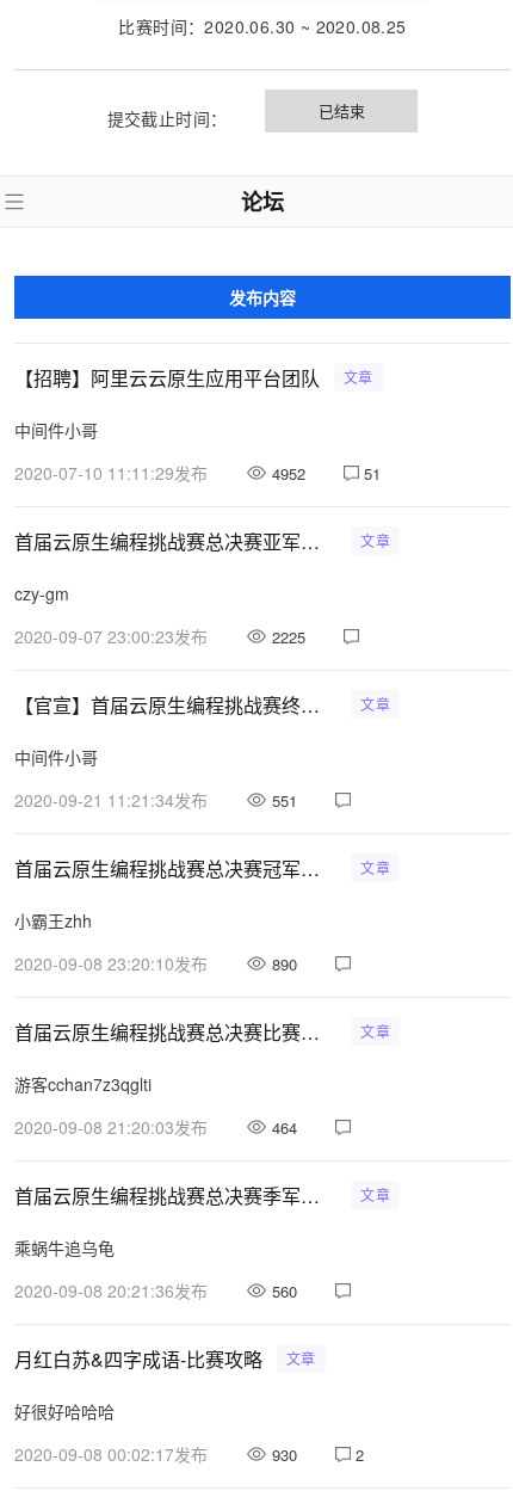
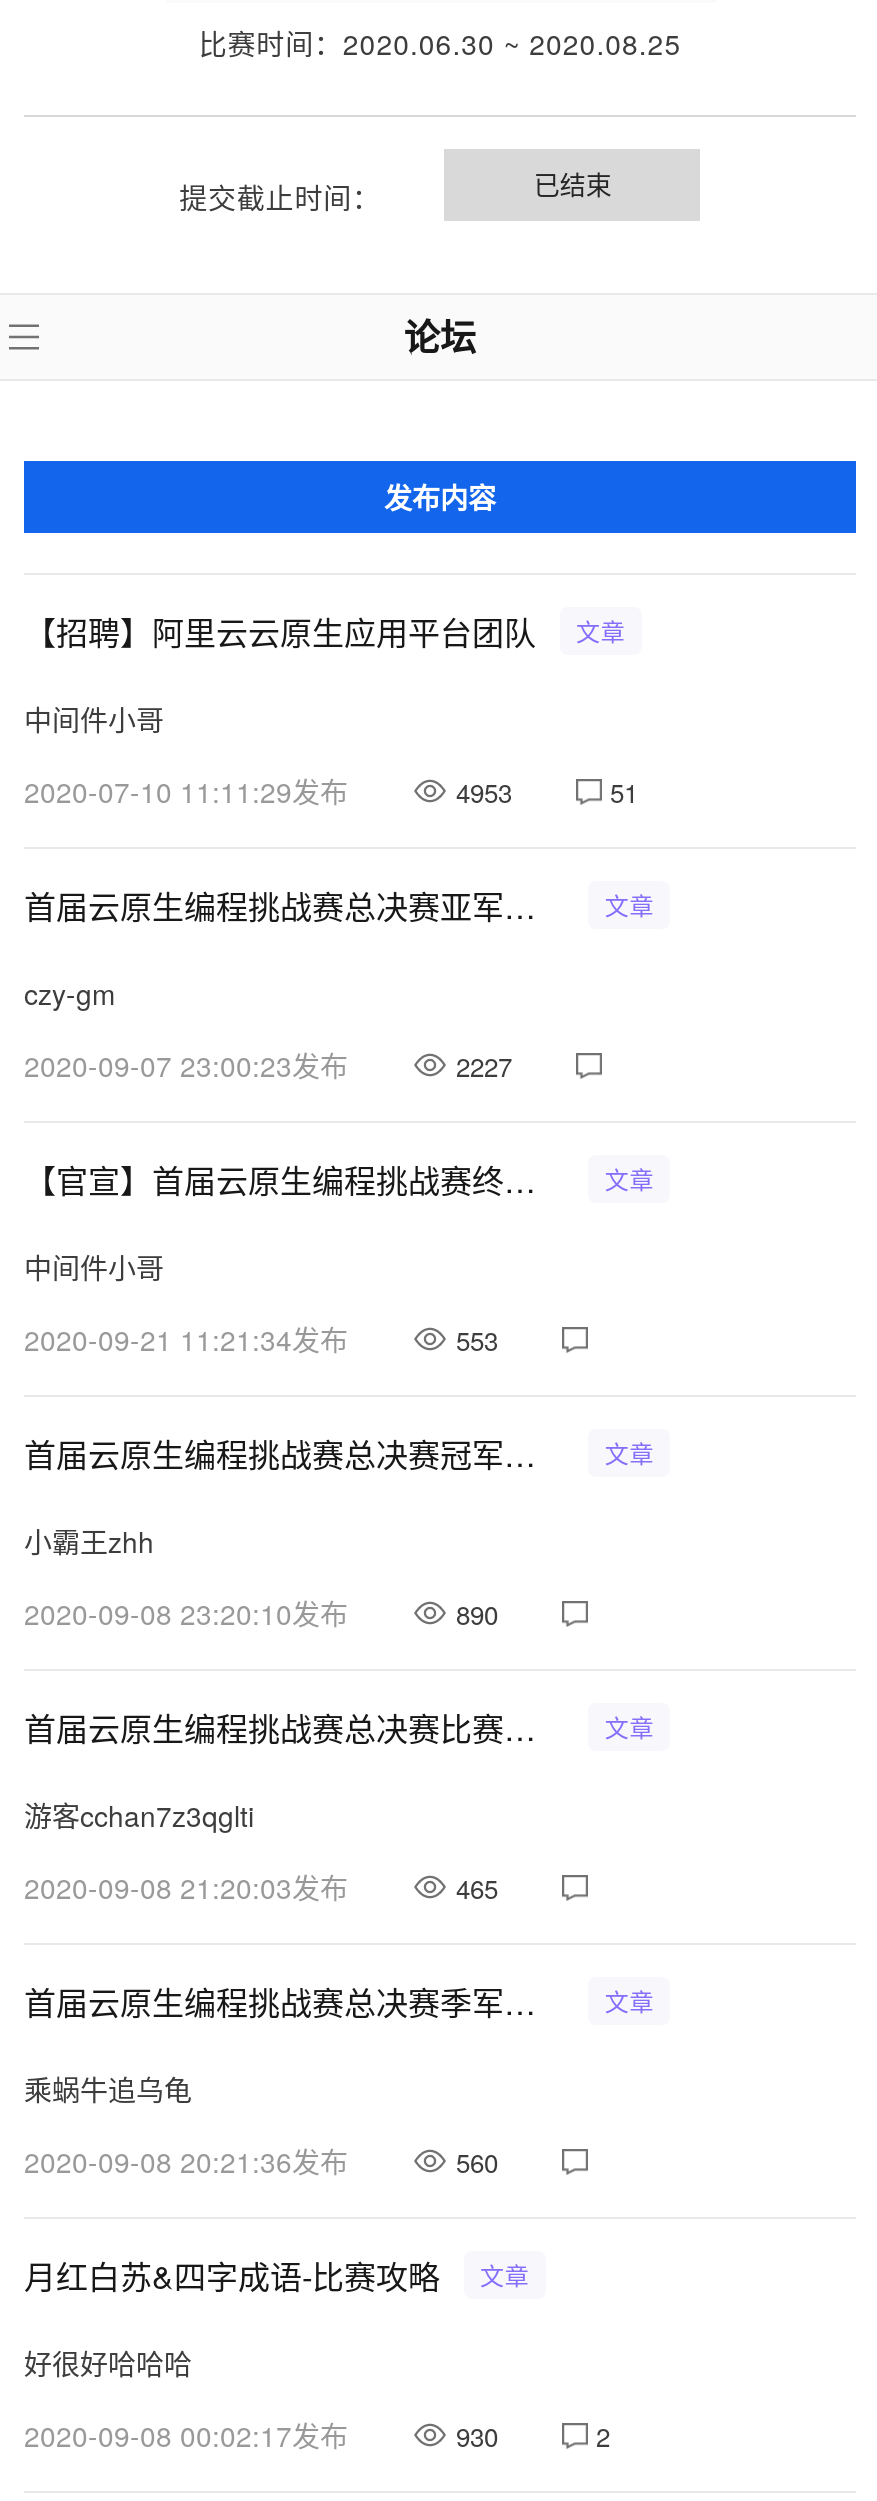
[272,461,305,484] 4952 -> [456,772,512,810] 4953
[272,625,305,648] 2225 -> [456,1046,512,1084] 2227
[272,788,297,811] 551 -> [456,1320,498,1358] 553
[272,1116,297,1138] 464 -> [456,1868,498,1906] 465

